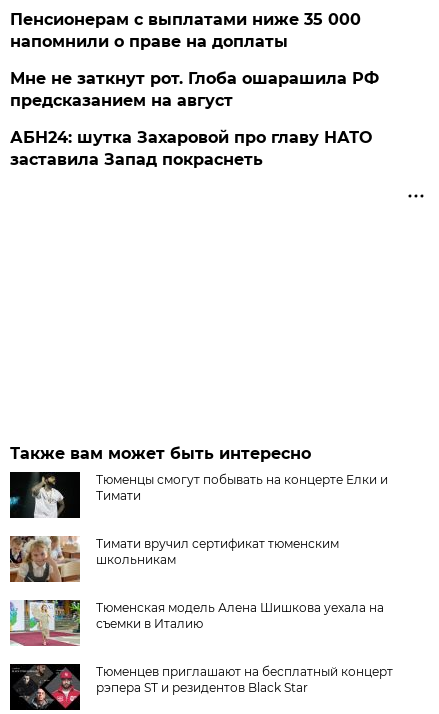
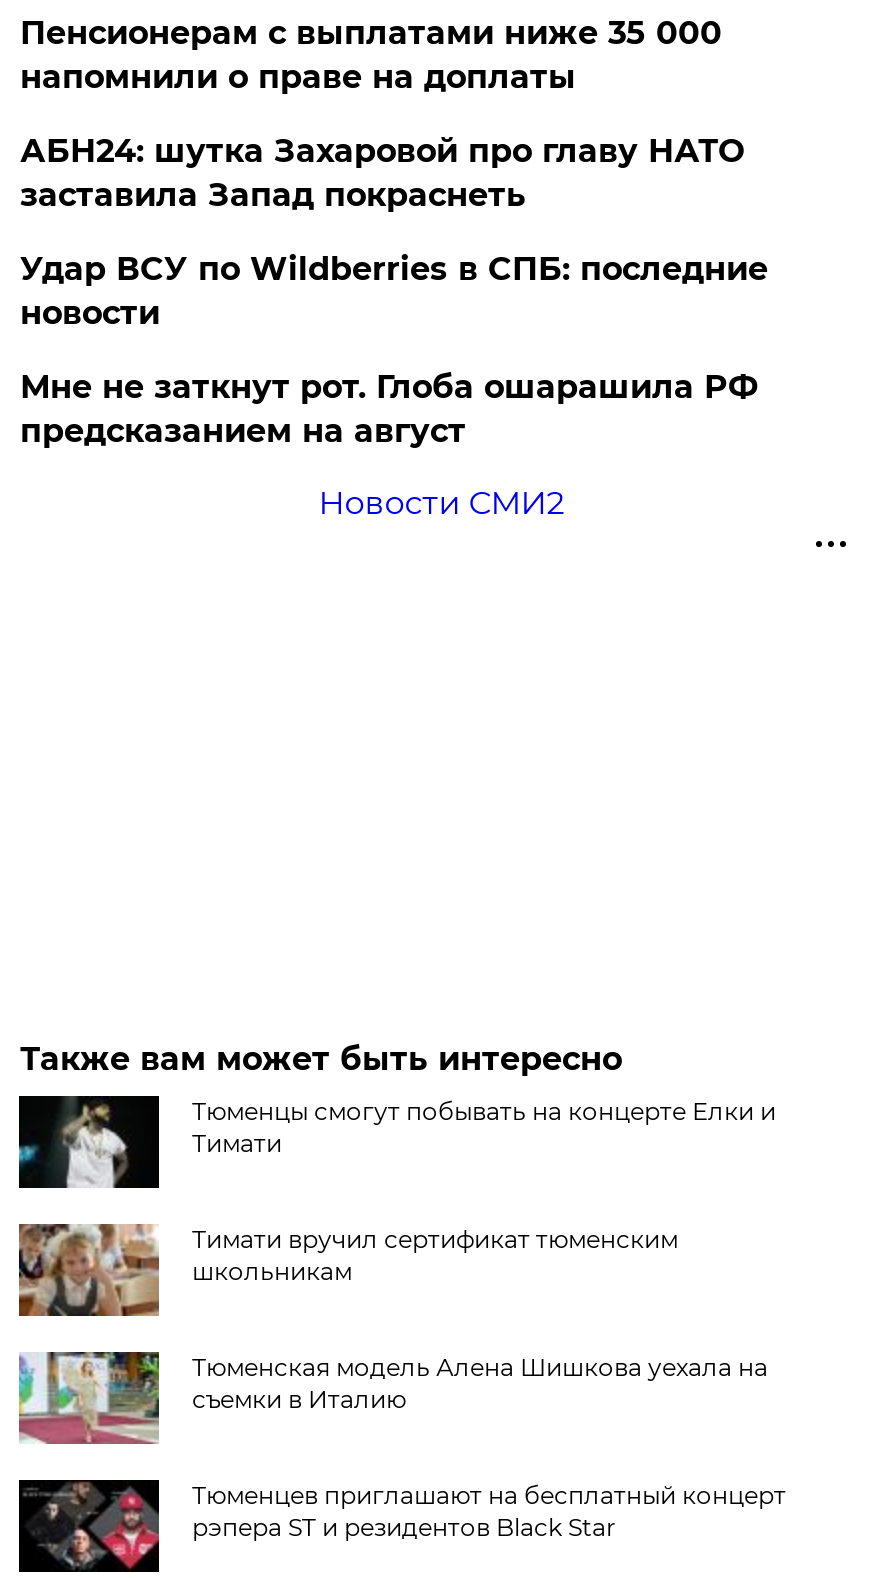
none -> [20,250,768,332] Удар ВСУ по Wildberries в СПБ: последние | новости
moved [10,69,379,110] -> [20,368,758,450]: Мне не заткнут рот. Глоба ошарашила РФ | предсказанием на август
none -> [318,484,564,522] Новости СМИ2
moved [10,128,372,169] -> [20,132,744,214]: АБН24: шутка Захаровой про главу НАТО | заставила Запад покраснеть

